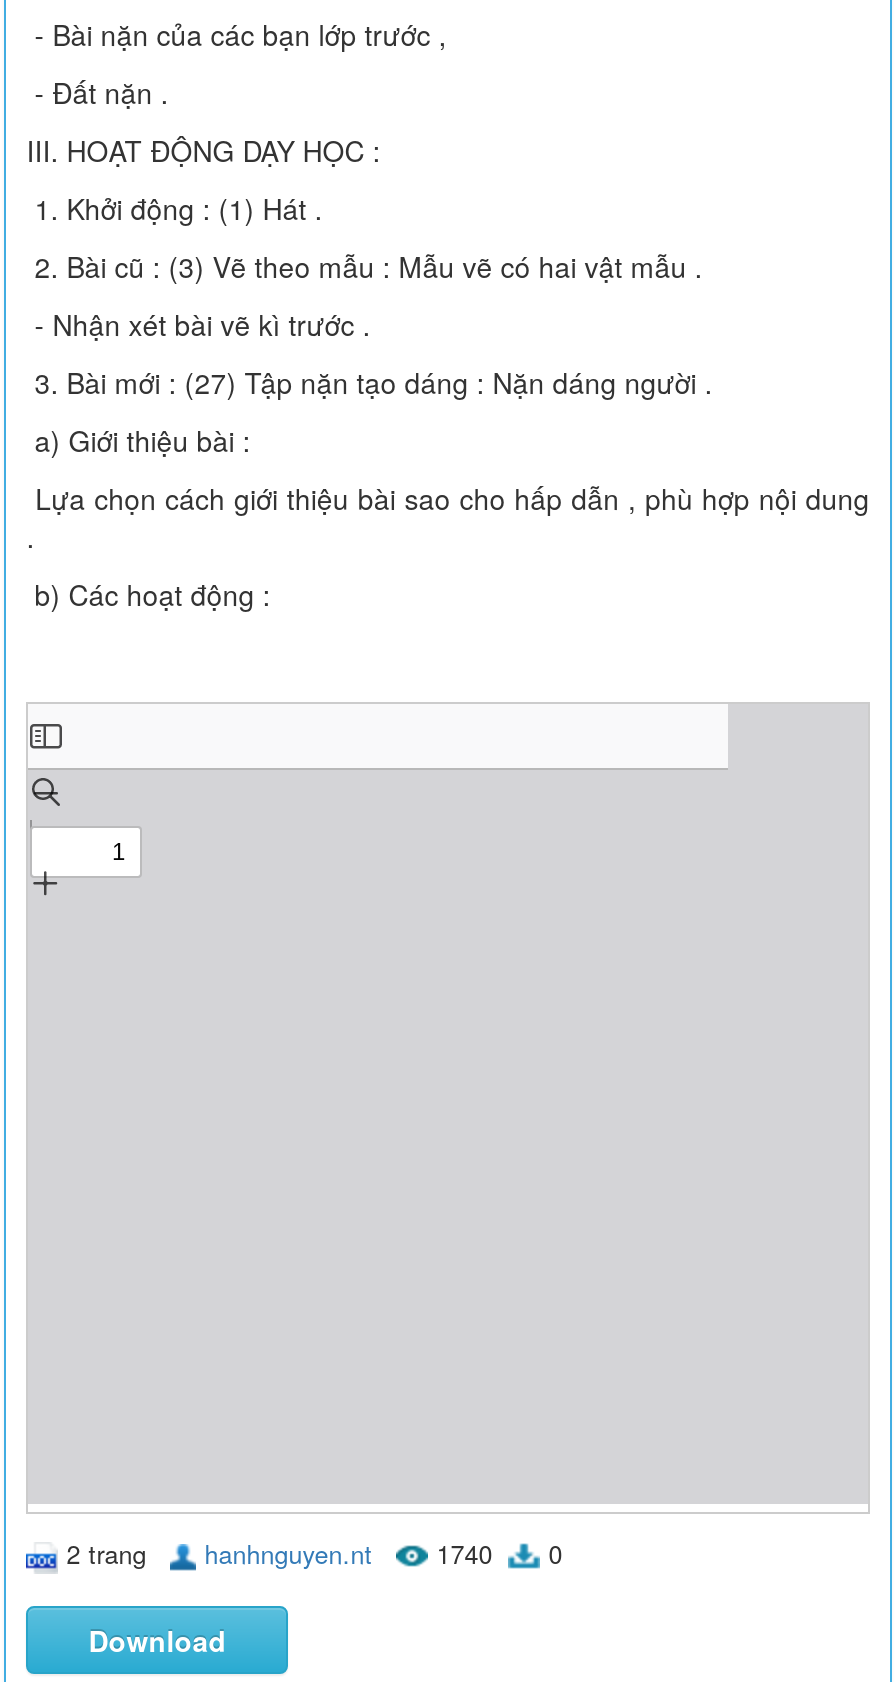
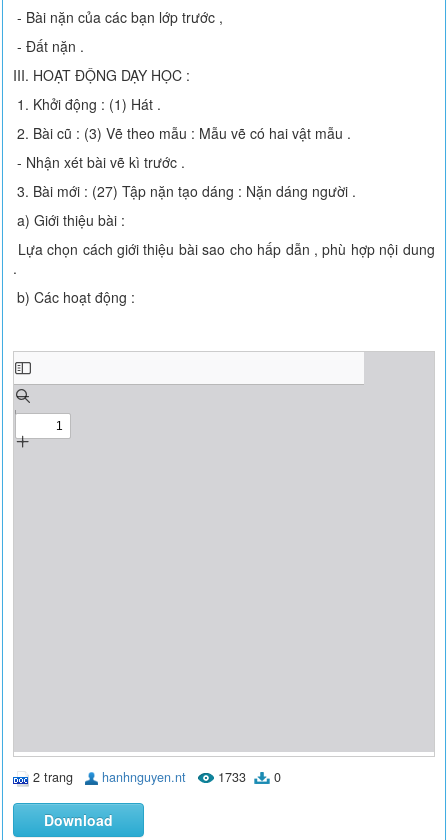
[66,1536,562,1572] 2 trang hanhnguyen.nt 1740 0 -> [33,768,281,786] 2 trang hanhnguyen.nt 1733 0

